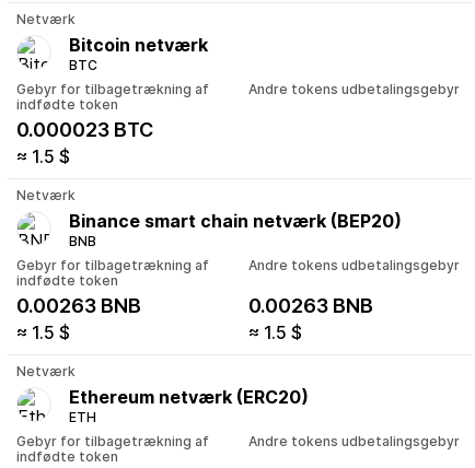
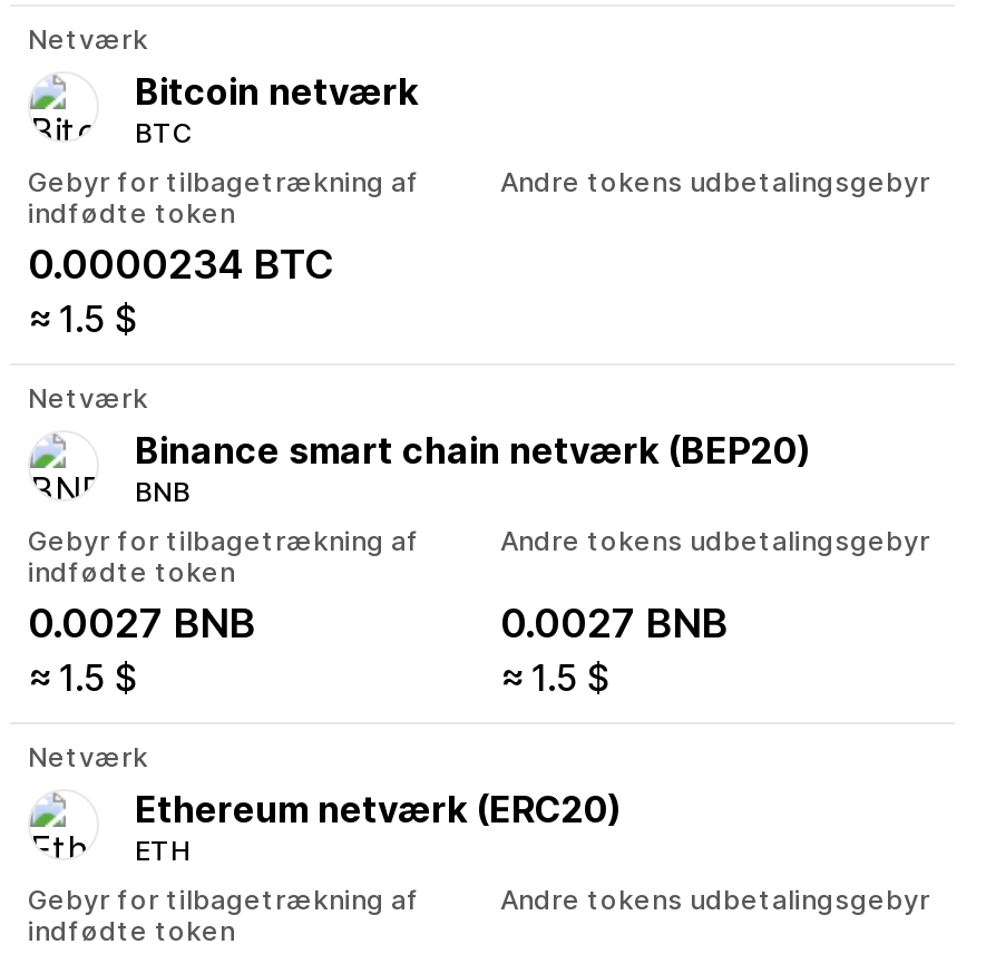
[16,118,153,141] 0.000023 BTC -> [28,241,333,288] 0.0000234 BTC
[16,294,141,317] 0.00263 BNB -> [28,600,255,646] 0.0027 BNB
[248,294,373,317] 0.00263 BNB -> [500,600,728,646] 0.0027 BNB

